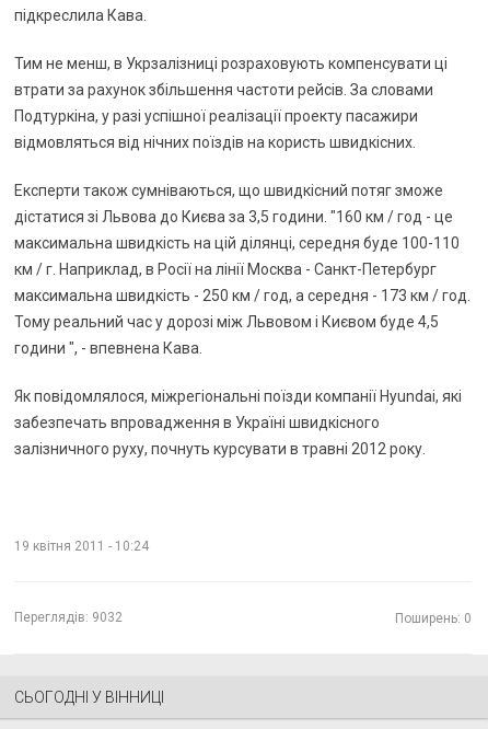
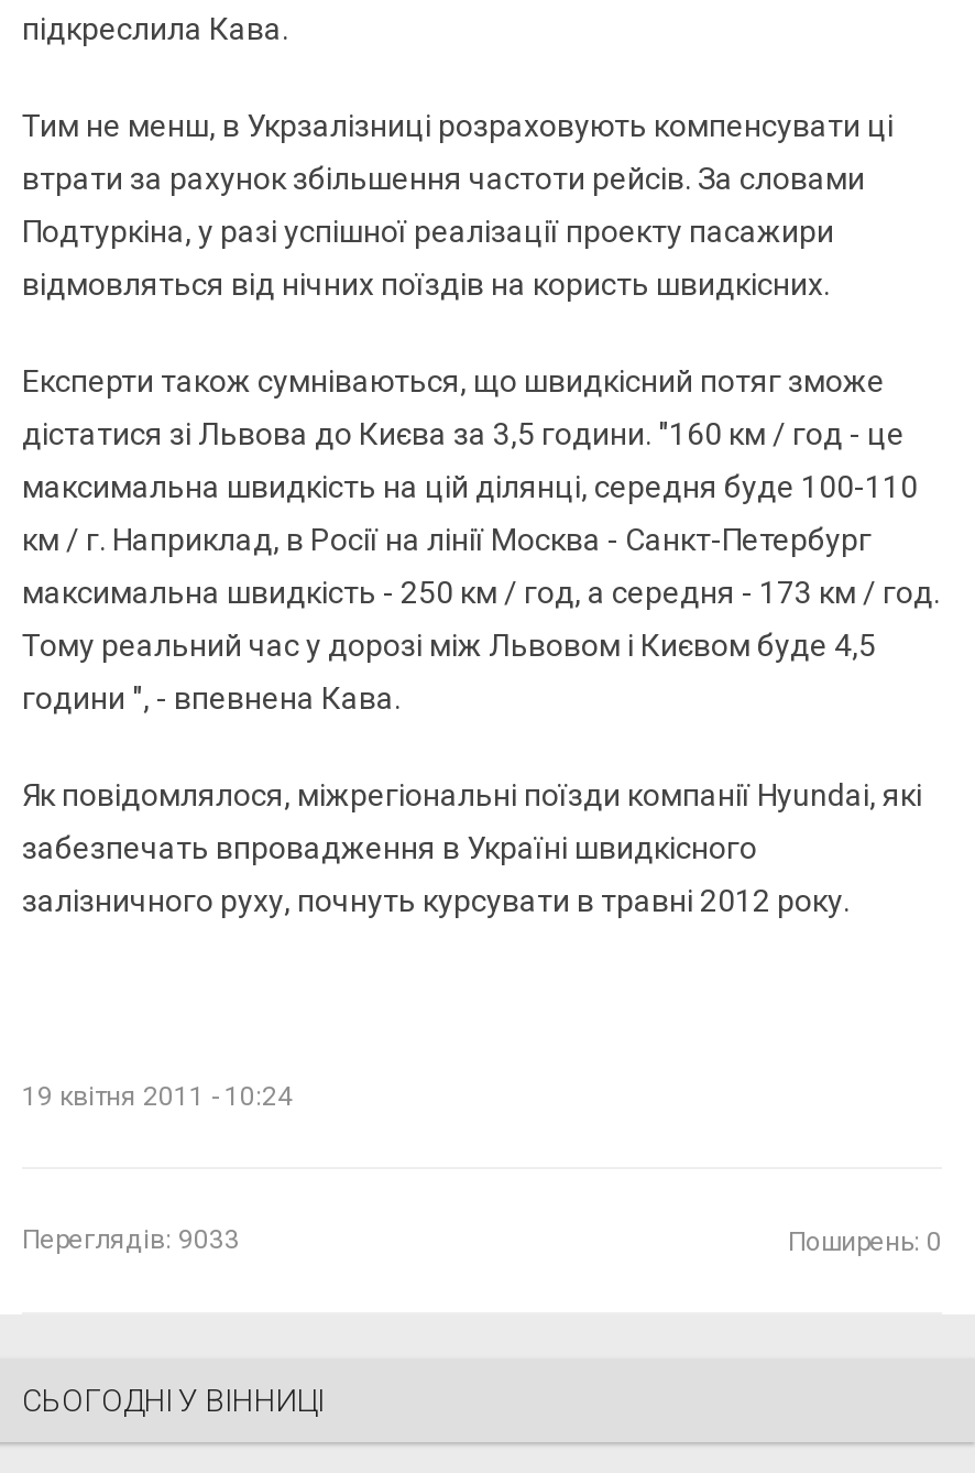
[14,609,123,625] Переглядів: 9032 -> [22,1224,240,1254] Переглядів: 9033

